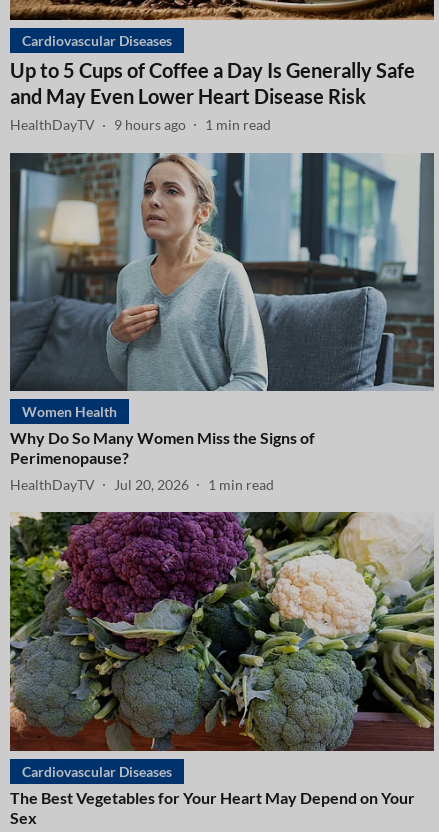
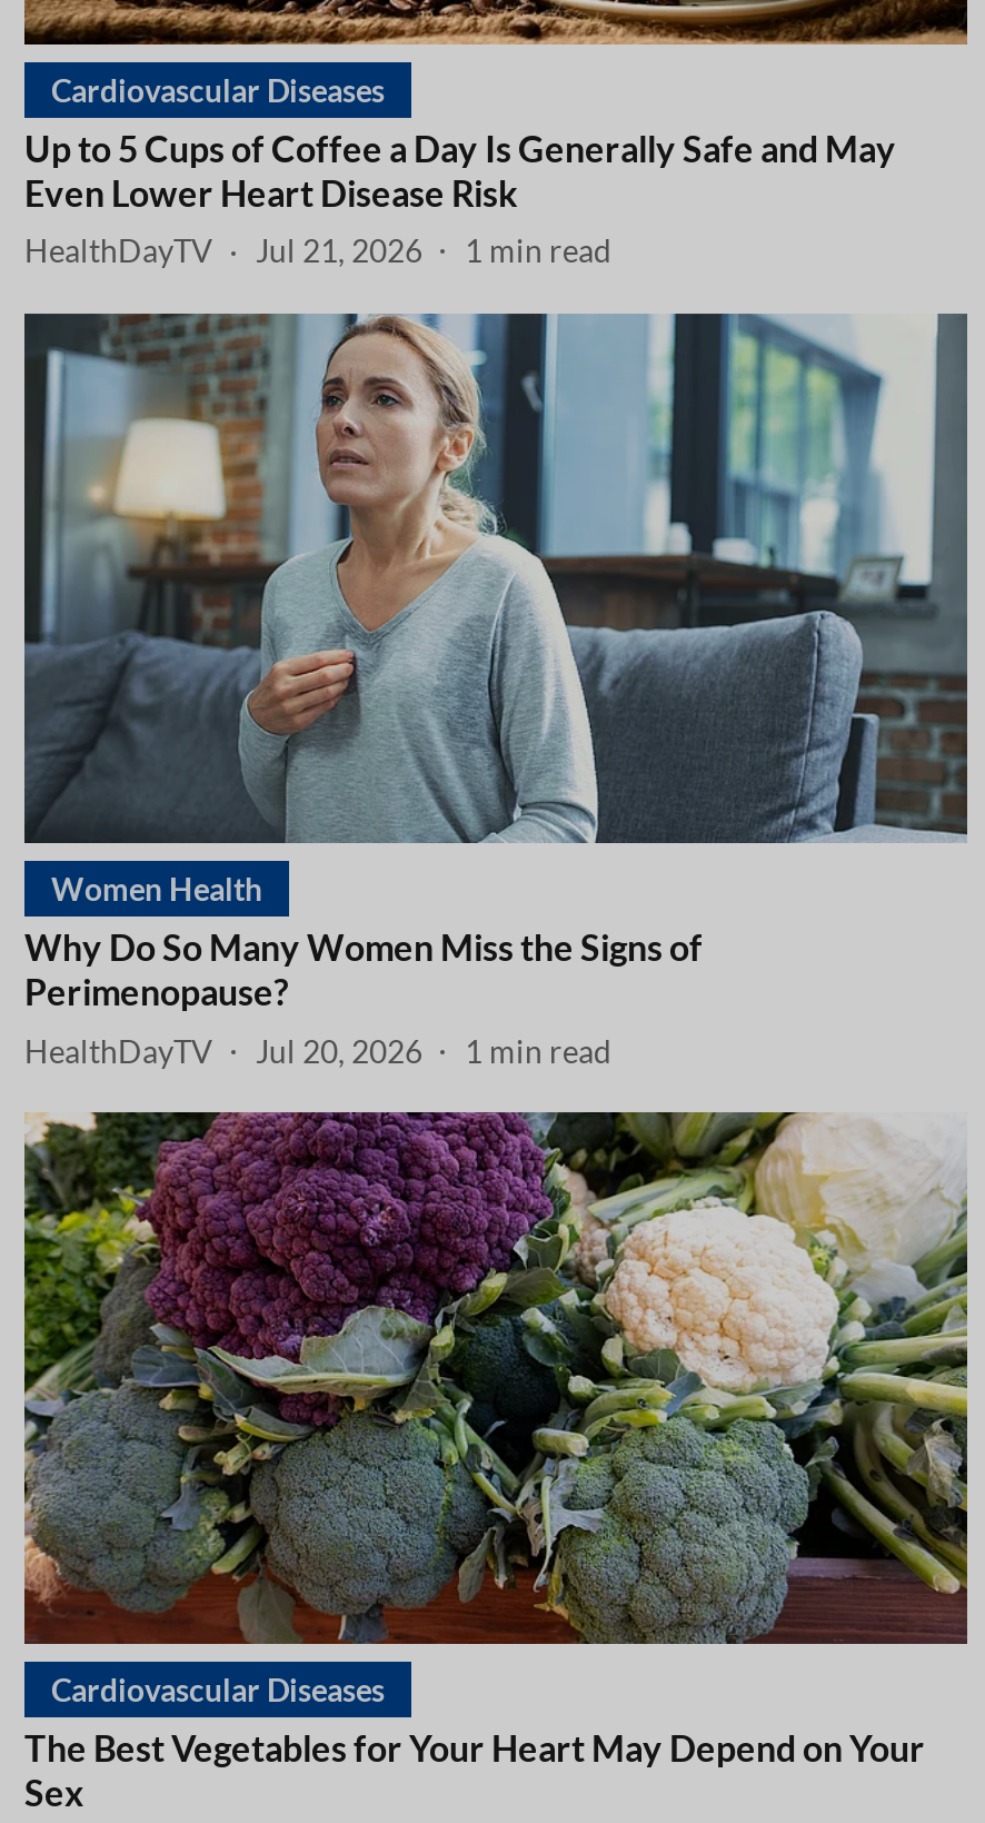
[10,116,271,133] HealthDayTV 9 hours ago 1 min read -> [24,231,611,269] HealthDayTV Jul 21, 2026 1 min read

